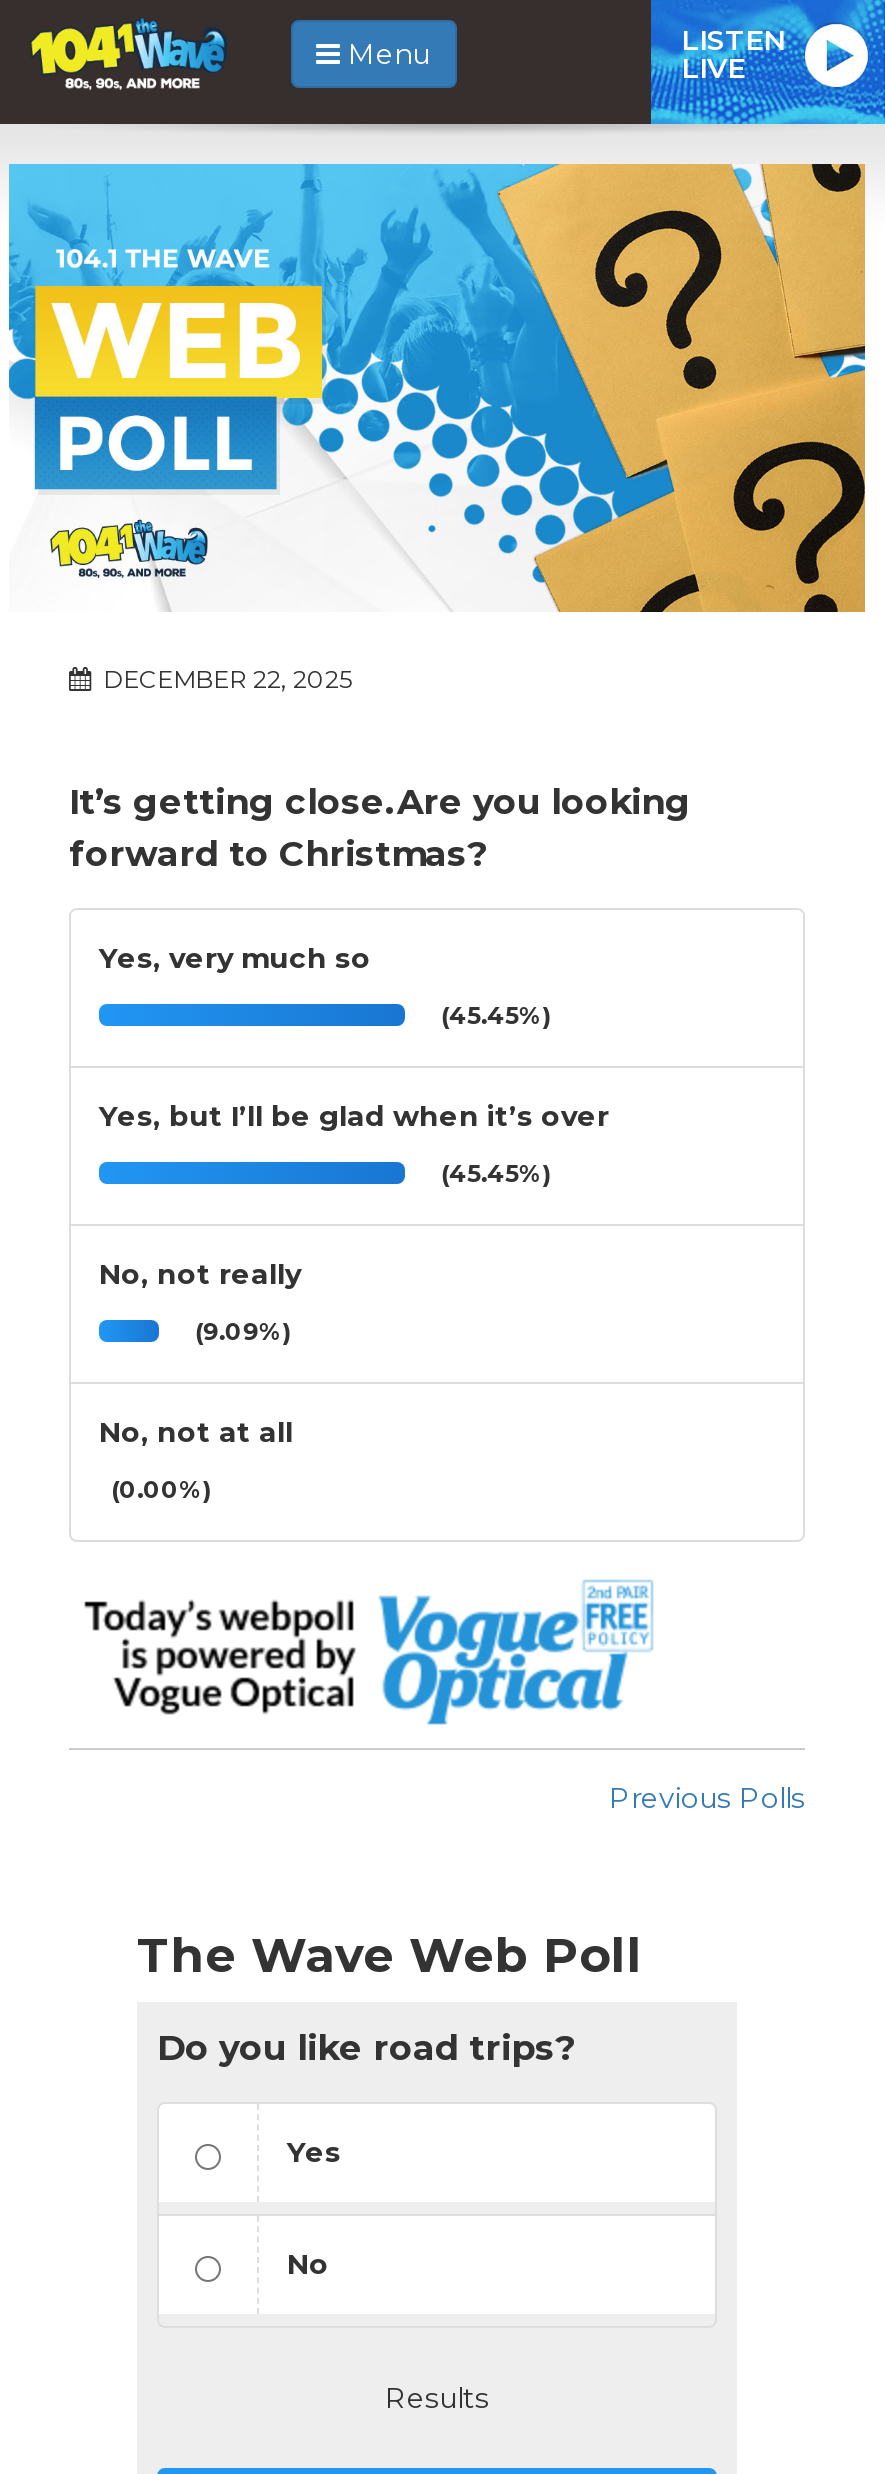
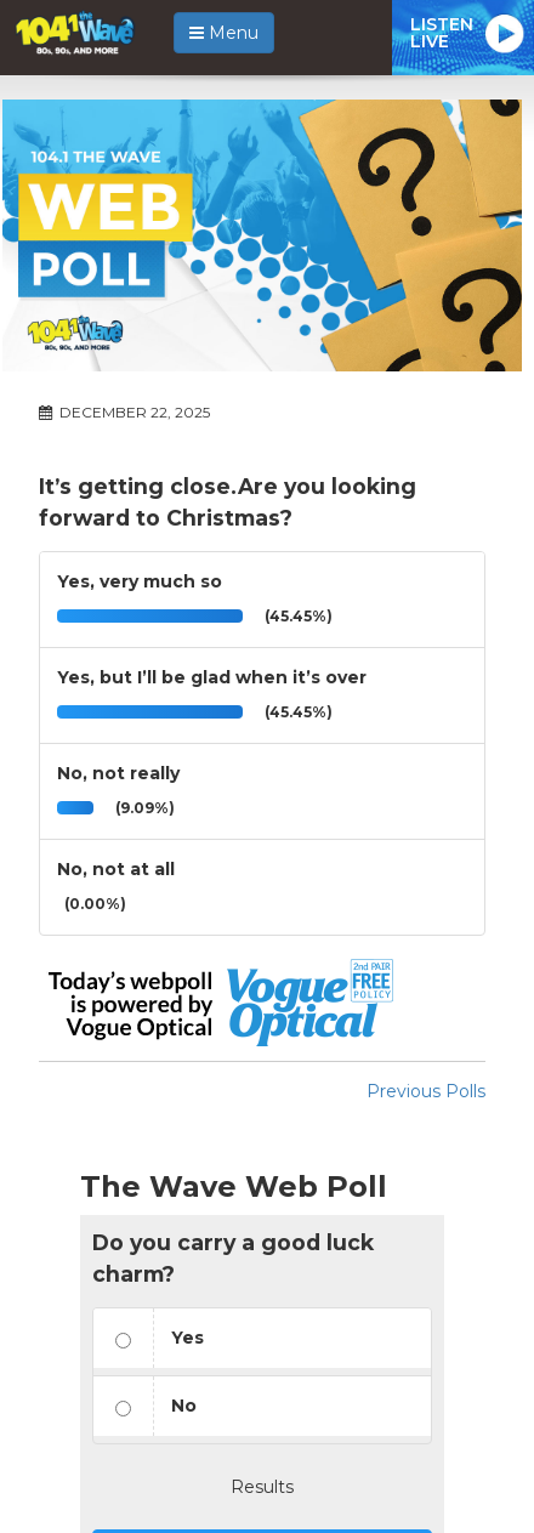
[157,2026,575,2068] Do you like road trips? -> [92,1230,374,1287] Do you carry a good luck | charm?

